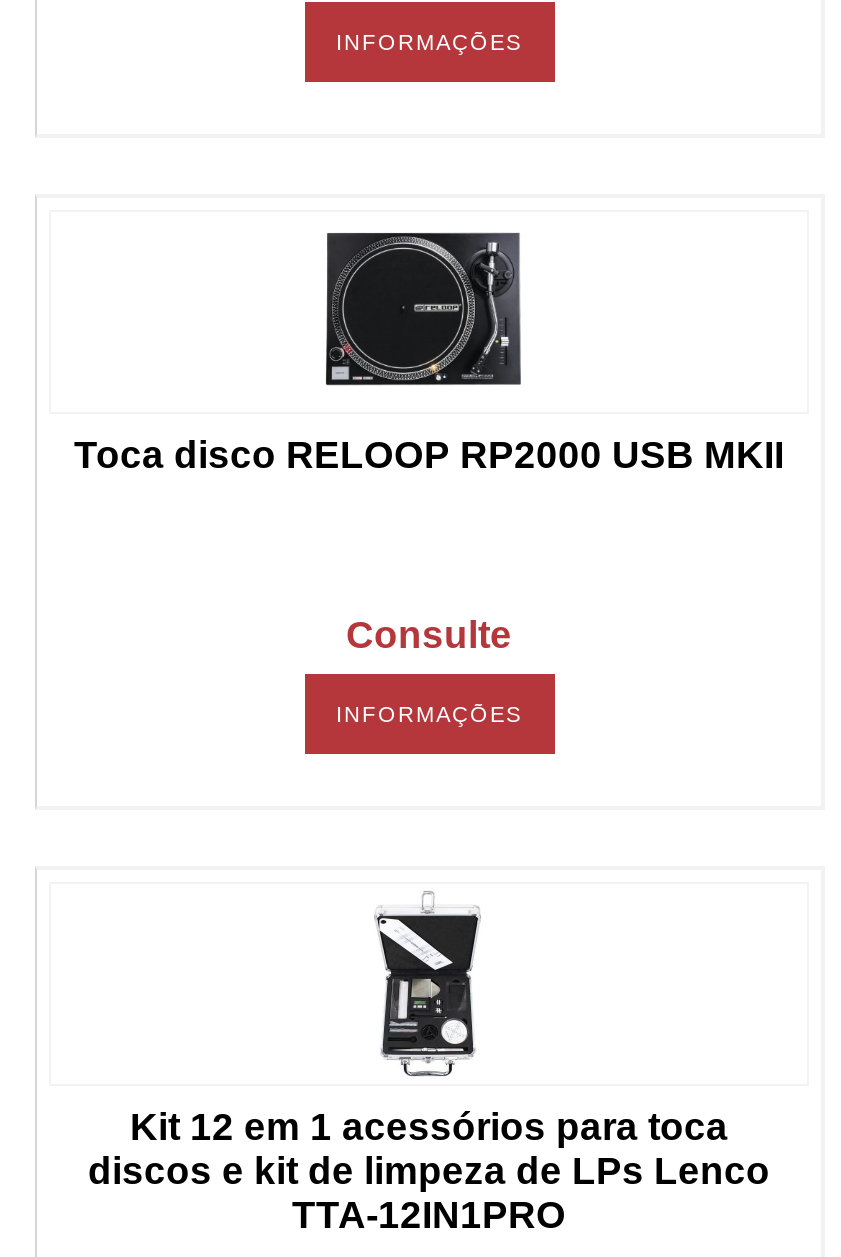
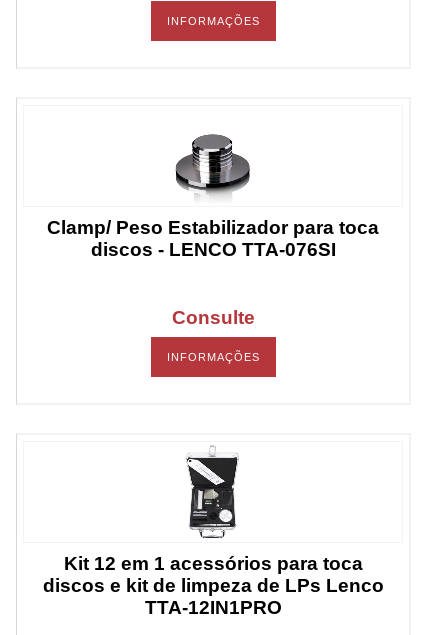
[74,230,784,476] [image] | Toca disco RELOOP RP2000 USB MKII -> [47,116,379,260] [image] | Clamp/ Peso Estabilizador para toca | discos - LENCO TTA-076SI

